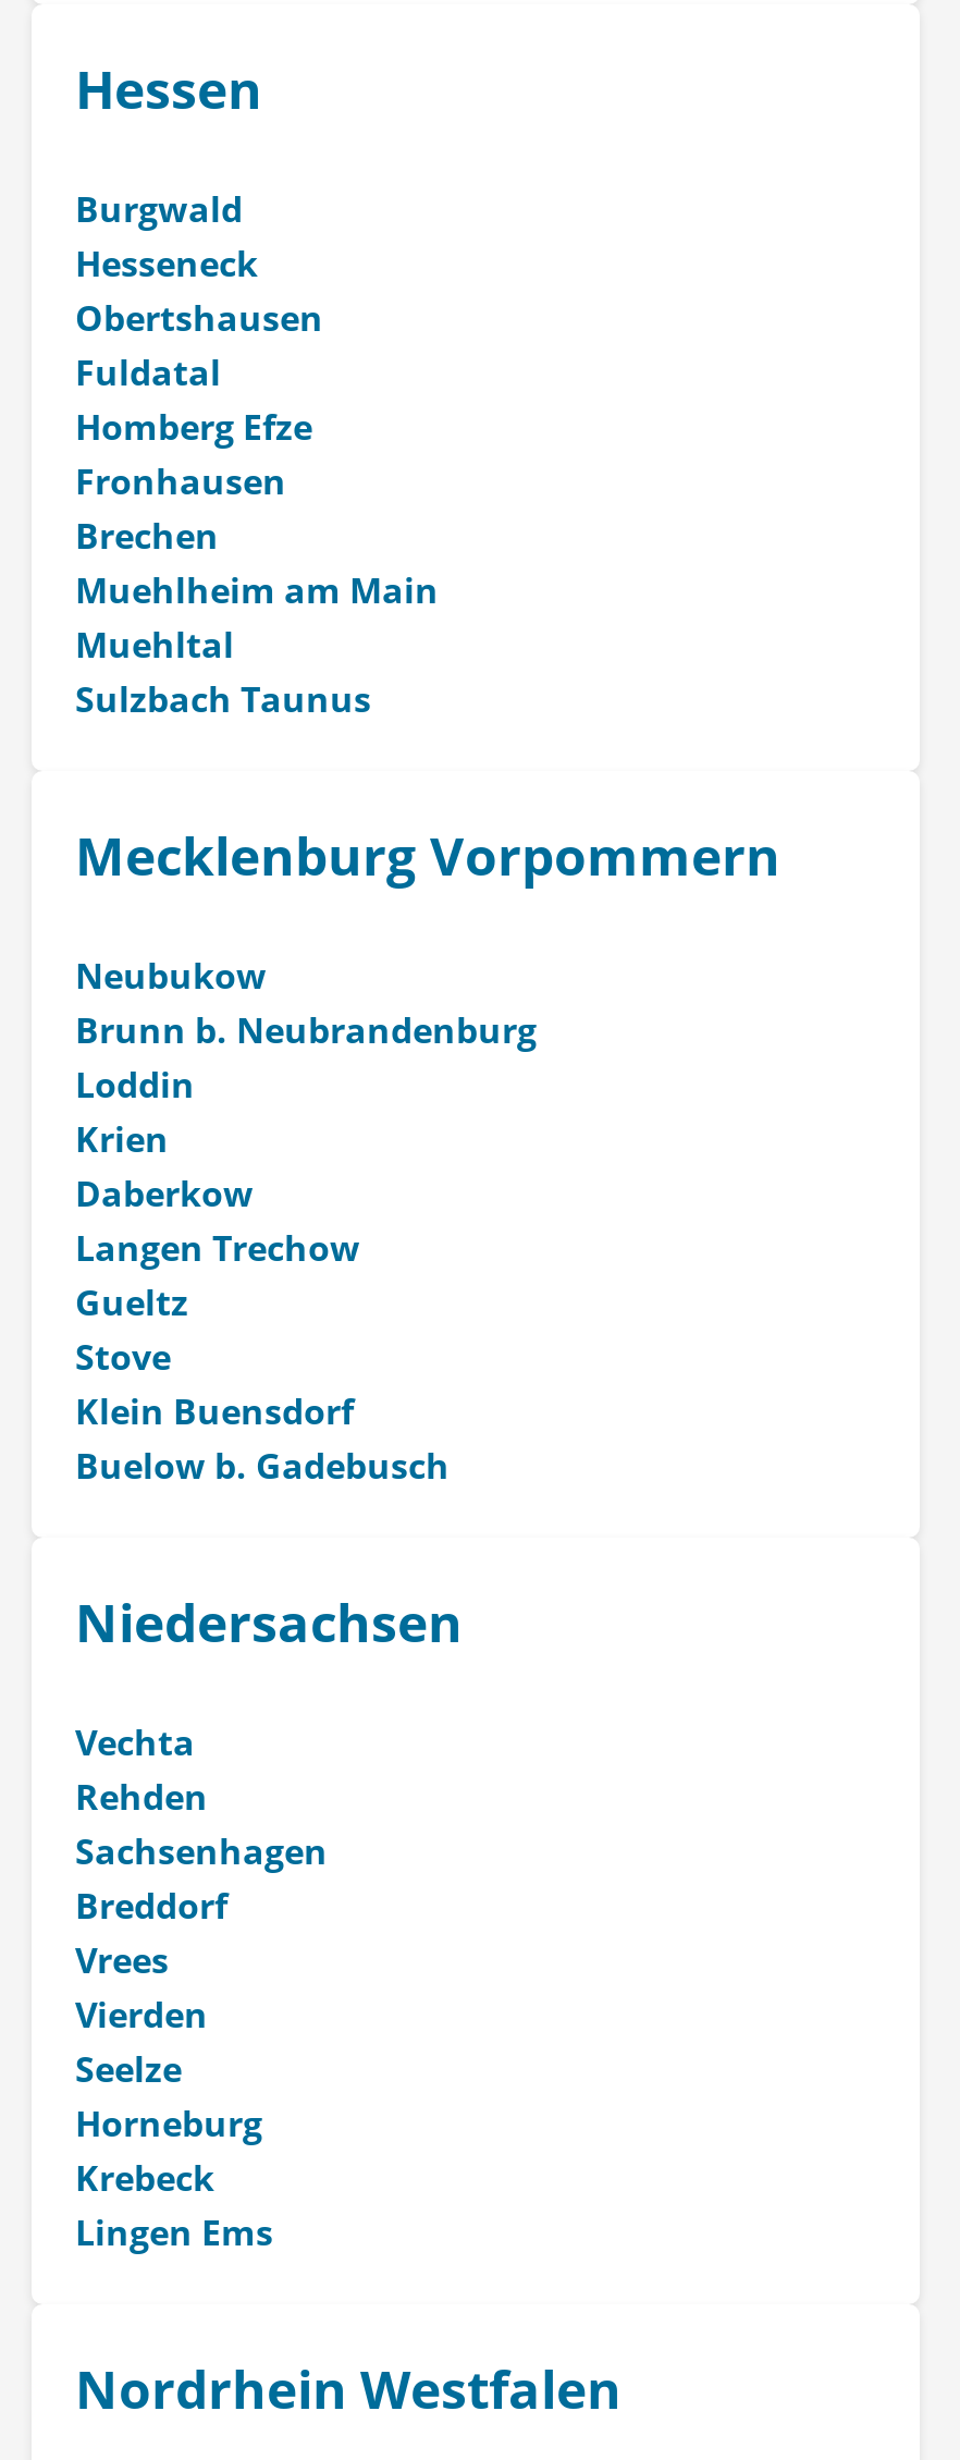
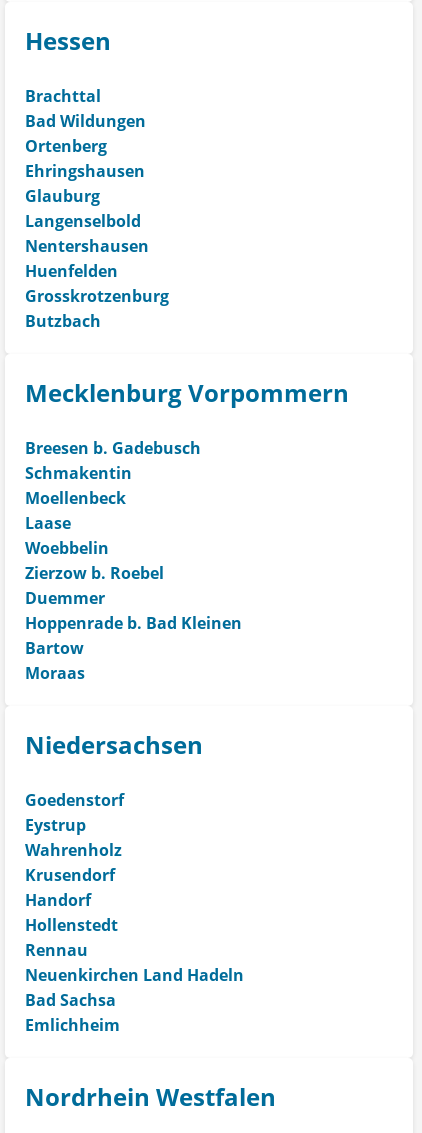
[75,184,439,722] Burgwald | Hesseneck | Obertshausen | Fuldatal | Homberg Efze | Fronhausen | Brechen | Muehlheim am Main | Muehltal | Sulzbach Taunus -> [25,84,169,331] Brachttal | Bad Wildungen | Ortenberg | Ehringshausen | Glauburg | Langenselbold | Nentershausen | Huenfelden | Grosskrotzenburg | Butzbach
[75,951,537,1489] Neubukow | Brunn b. Neubrandenburg | Loddin | Krien | Daberkow | Langen Trechow | Gueltz | Stove | Klein Buensdorf | Buelow b. Gadebusch -> [25,436,242,683] Breesen b. Gadebusch | Schmakentin | Moellenbeck | Laase | Woebbelin | Zierzow b. Roebel | Duemmer | Hoppenrade b. Bad Kleinen | Bartow | Moraas
[75,1717,328,2255] Vechta | Rehden | Sachsenhagen | Breddorf | Vrees | Vierden | Seelze | Horneburg | Krebeck | Lingen Ems -> [25,788,244,1035] Goedenstorf | Eystrup | Wahrenholz | Krusendorf | Handorf | Hollenstedt | Rennau | Neuenkirchen Land Hadeln | Bad Sachsa | Emlichheim

